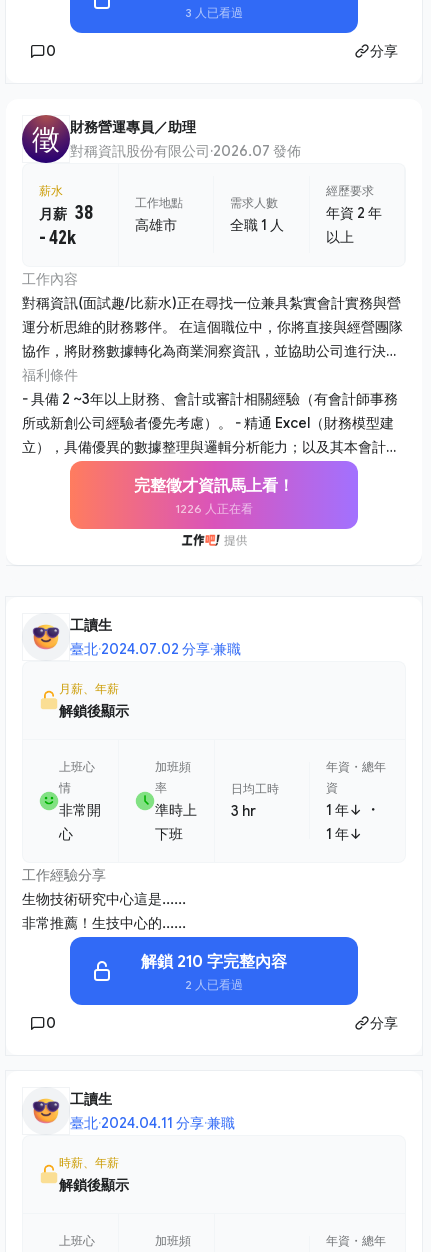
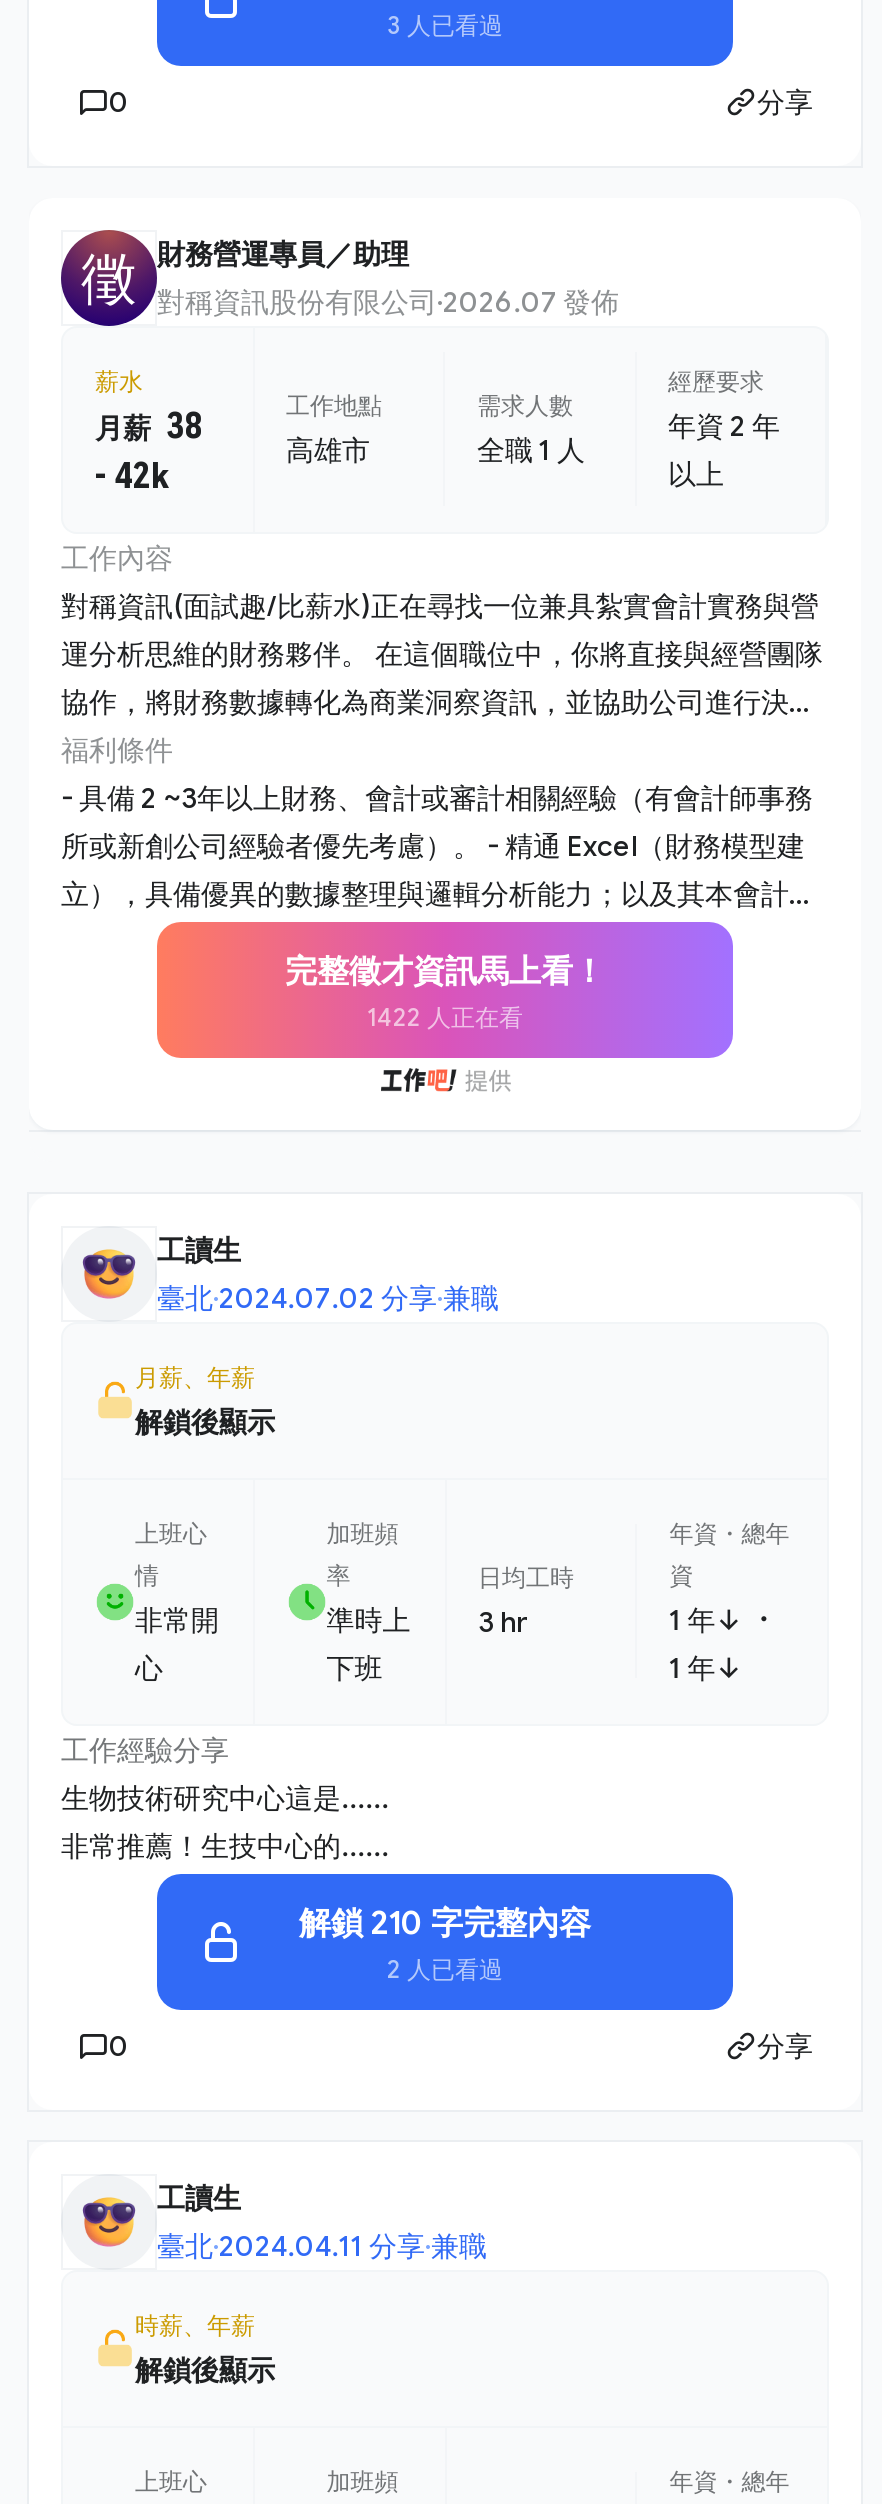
[175,501,253,516] 1226 人正在看 -> [367,1002,523,1032] 1422 人正在看

